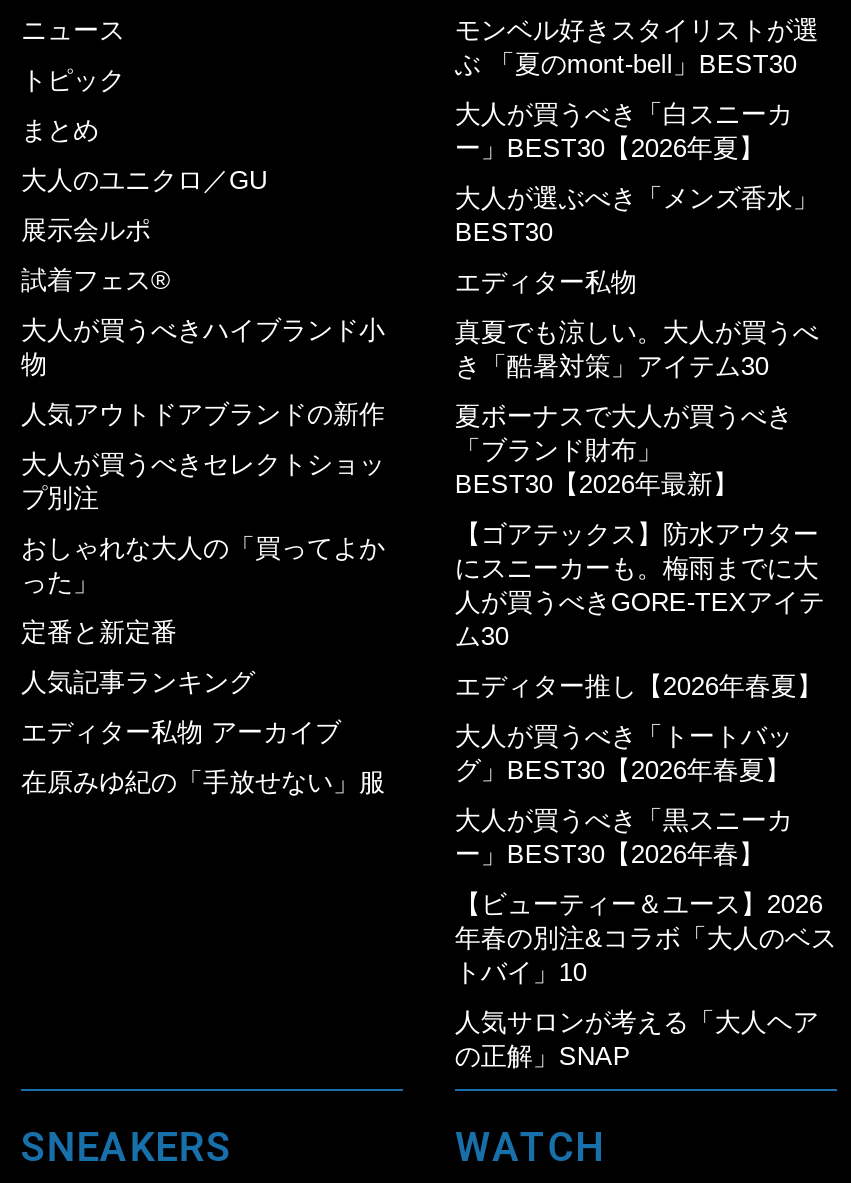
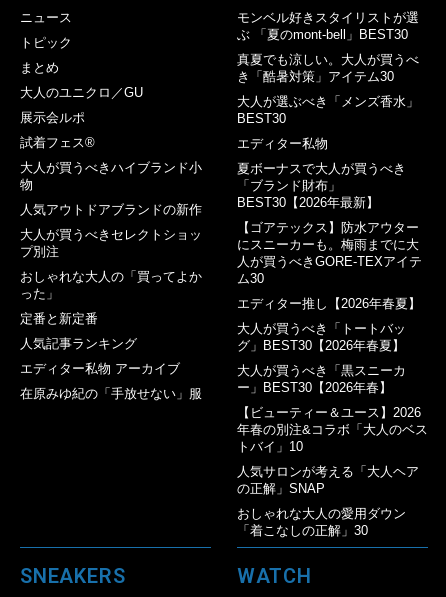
[455,98,793,162] 大人が買うべき「白スニーカ | ー」BEST30【2026年夏】 -> none
moved [455,316,819,380] -> [237,52,419,84]: 真夏でも涼しい。大人が買うべ | き「酷暑対策」アイテム30
moved [455,400,837,1070] -> [237,161,428,496]: 夏ボーナスで大人が買うべき | 「ブランド財布」 | BEST30【2026年最新】 | ... | 人気サロンが考える「大人ヘア | の正解」SNAP
none -> [237,506,406,538] おしゃれな大人の愛用ダウン | 「着こなしの正解」30

